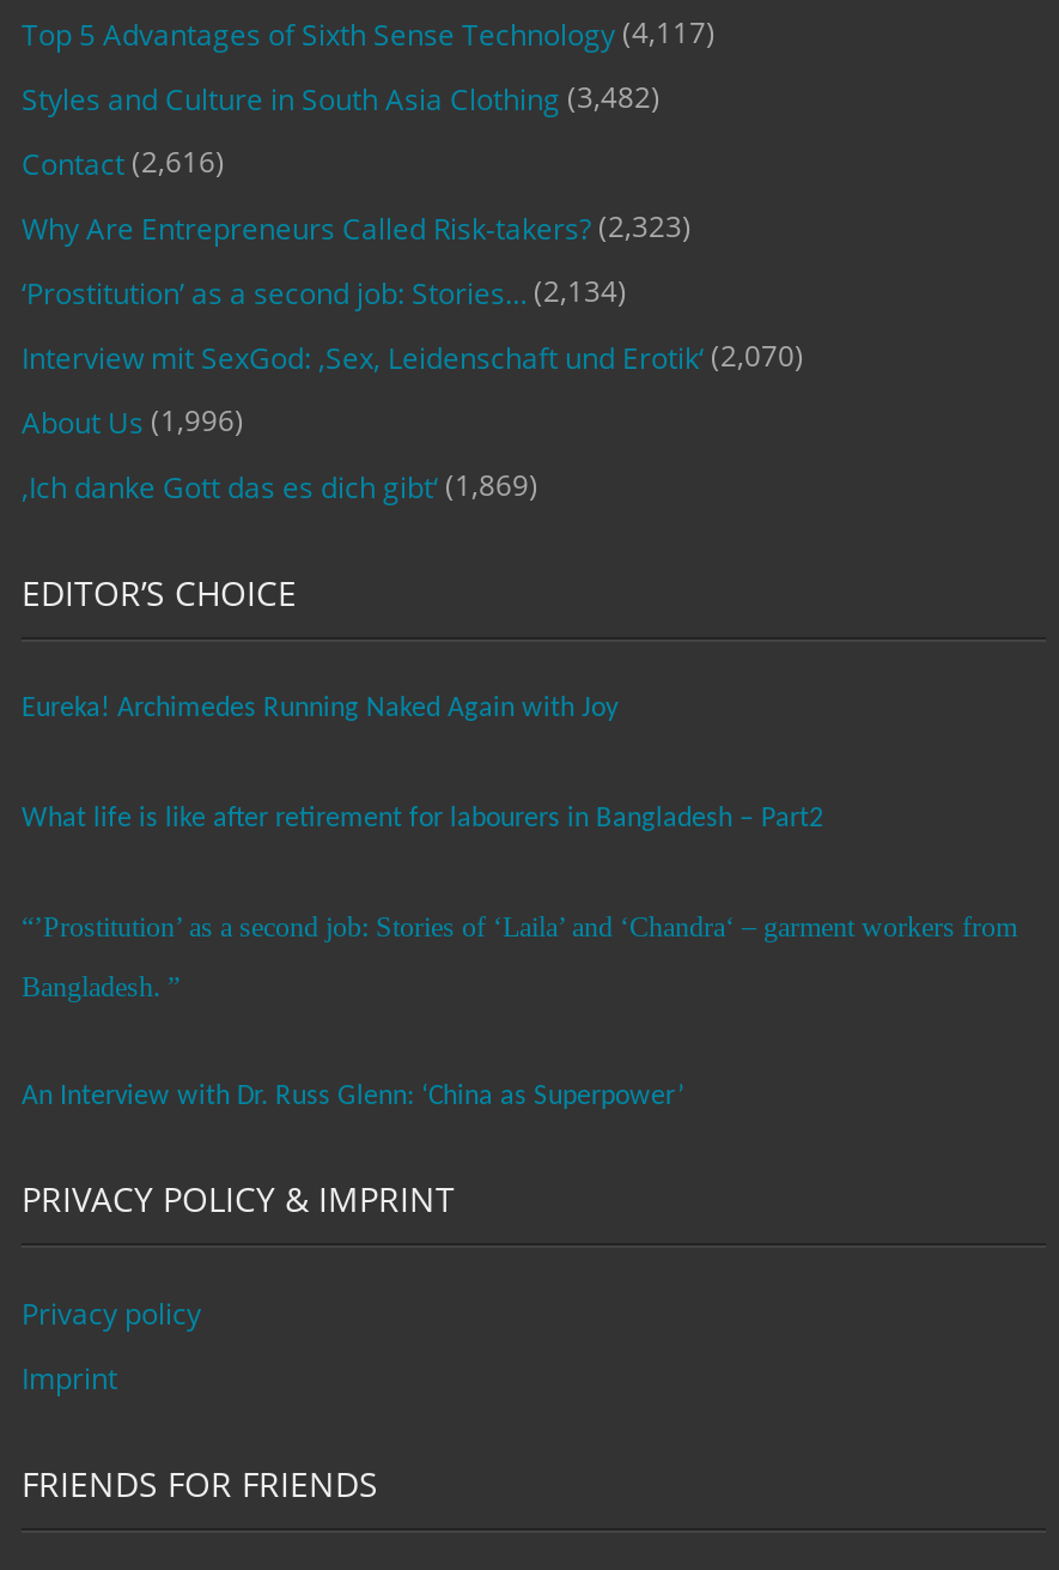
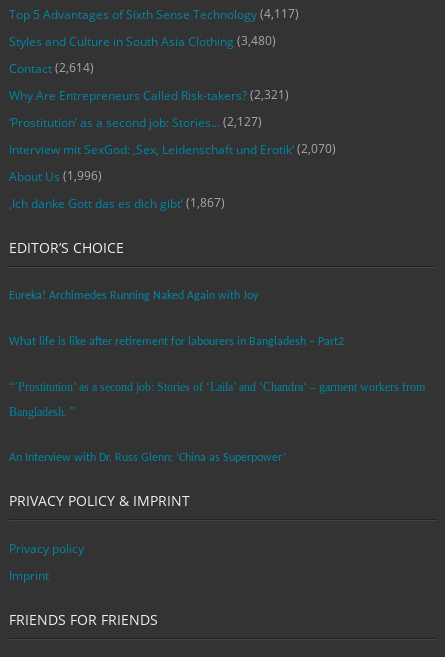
[22,77,661,120] Styles and Culture in South Asia Clothing (3,482) -> [9,32,276,50] Styles and Culture in South Asia Clothing (3,480)
[22,141,225,184] Contact (2,616) -> [9,59,94,77] Contact (2,614)
[22,206,692,249] Why Are Entrepreneurs Called Risk-takers? (2,323) -> [9,86,289,104] Why Are Entrepreneurs Called Risk-takers? (2,321)
[22,271,627,314] ‘Prostitution’ as a second job: Stories… (2,134) -> [9,113,262,131] ‘Prostitution’ as a second job: Stories… (2,127)
[22,465,538,508] ‚Ich danke Gott das es dich gibt‘ (1,869) -> [9,194,225,212] ‚Ich danke Gott das es dich gibt‘ (1,867)

